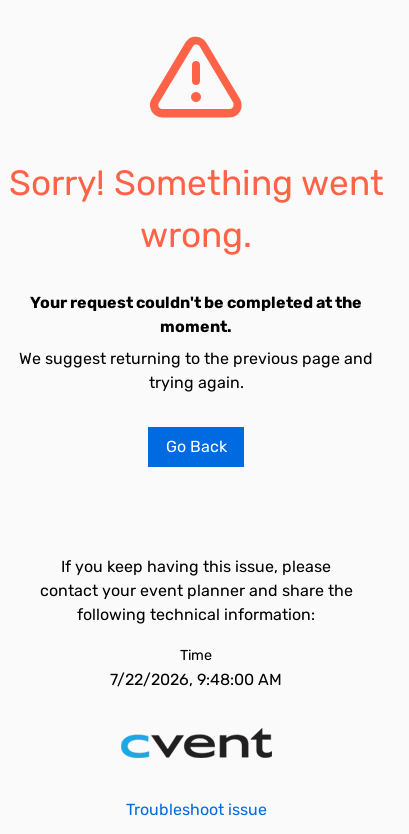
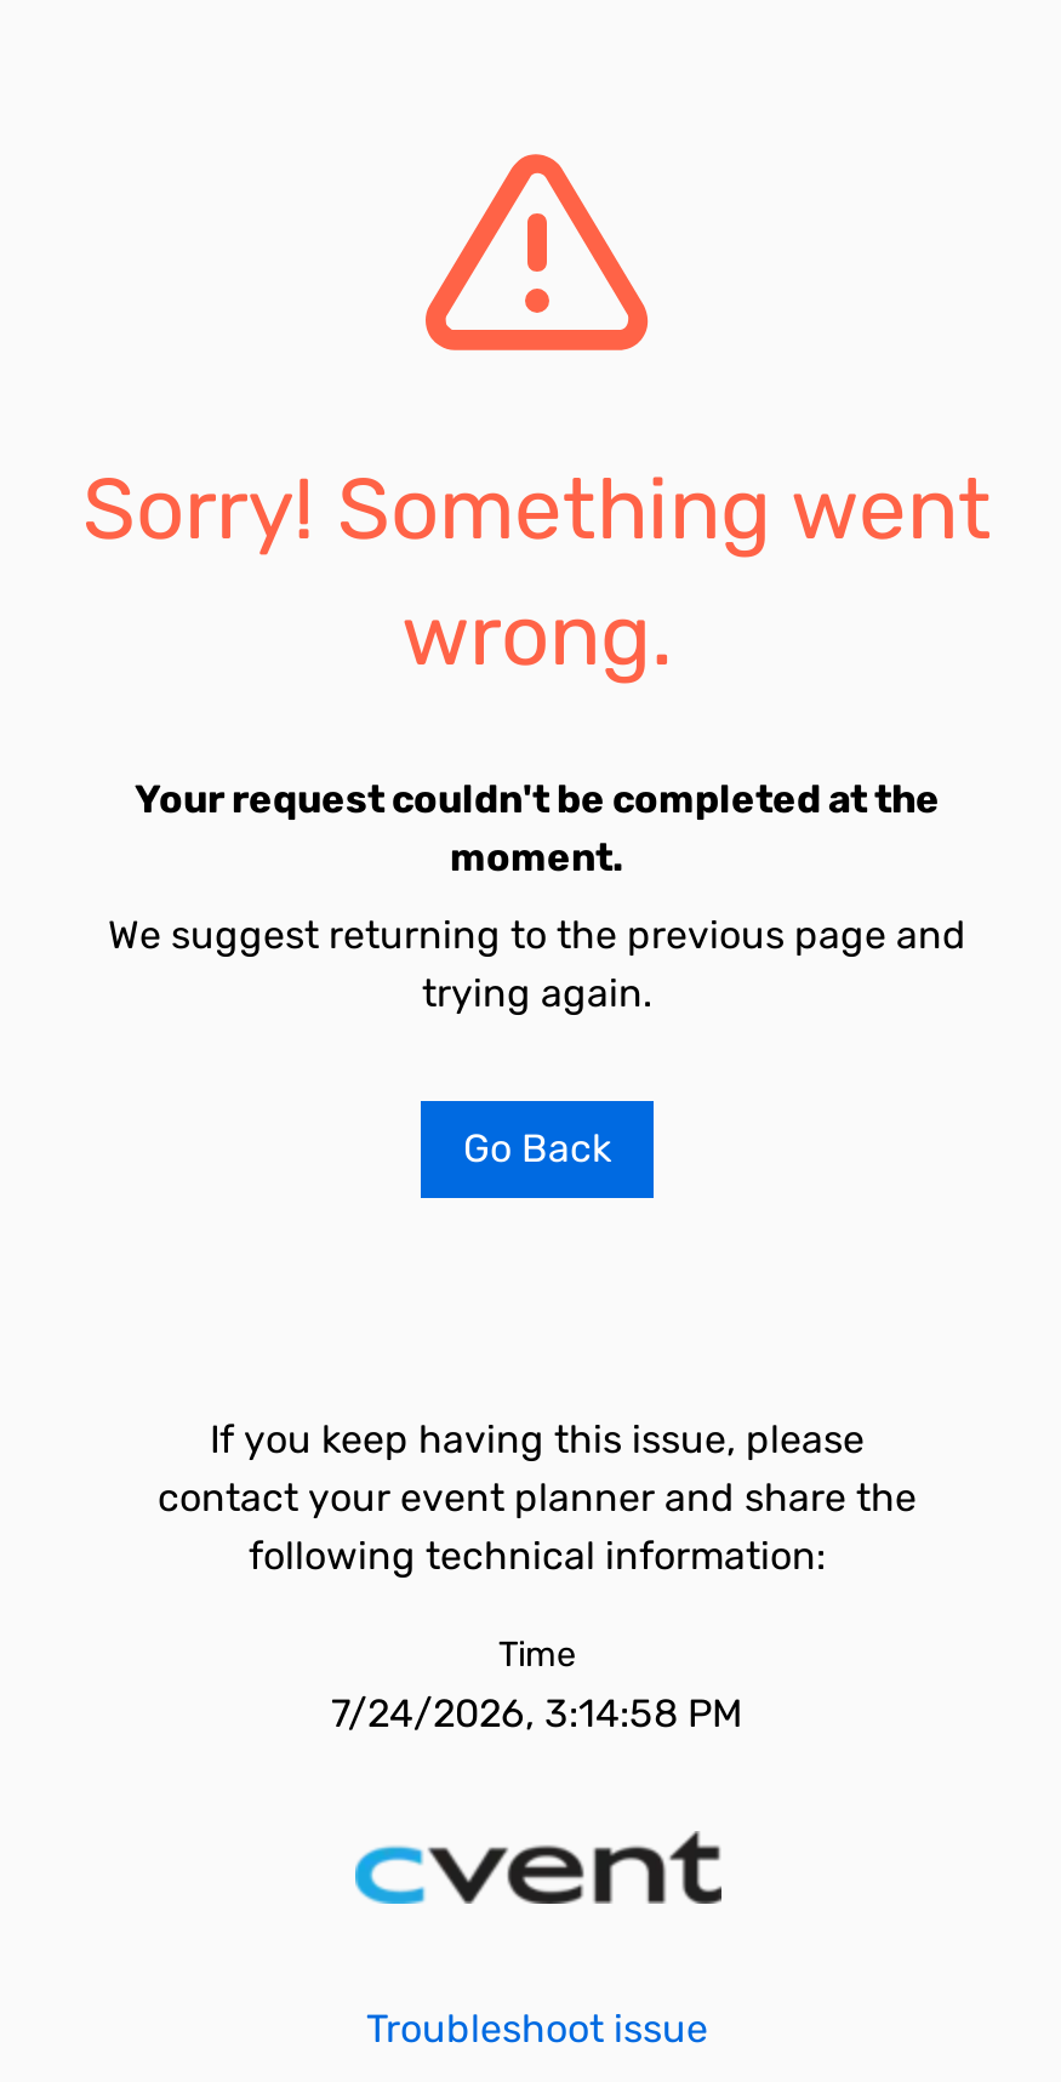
[110,670,282,689] 7/22/2026, 9:48:00 AM -> [331,1690,743,1736] 7/24/2026, 3:14:58 PM

